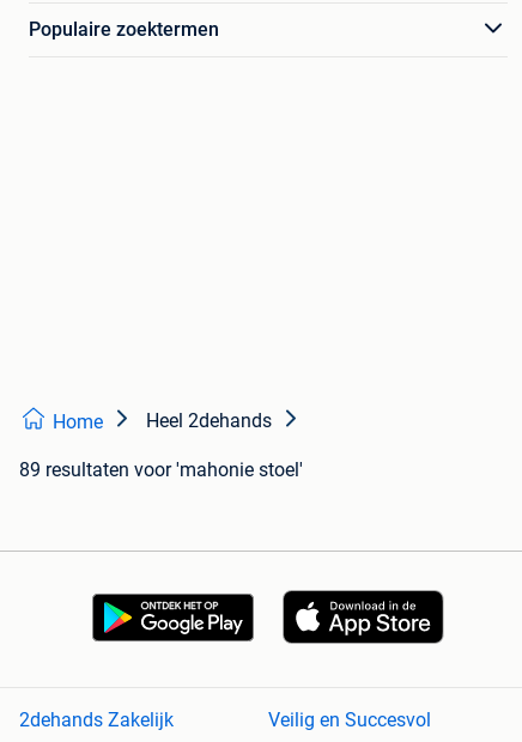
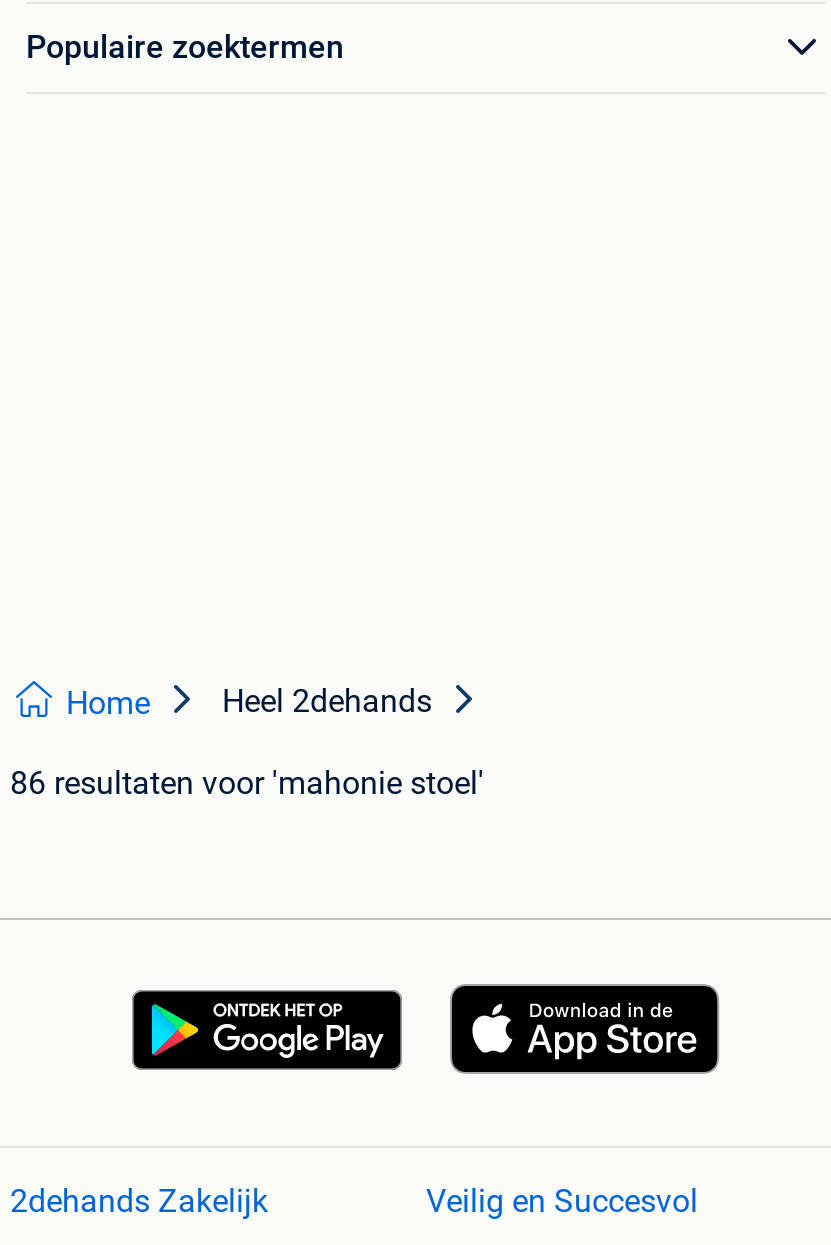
[19,458,303,481] 89 resultaten voor 'mahonie stoel' -> [10,764,484,802] 86 resultaten voor 'mahonie stoel'

